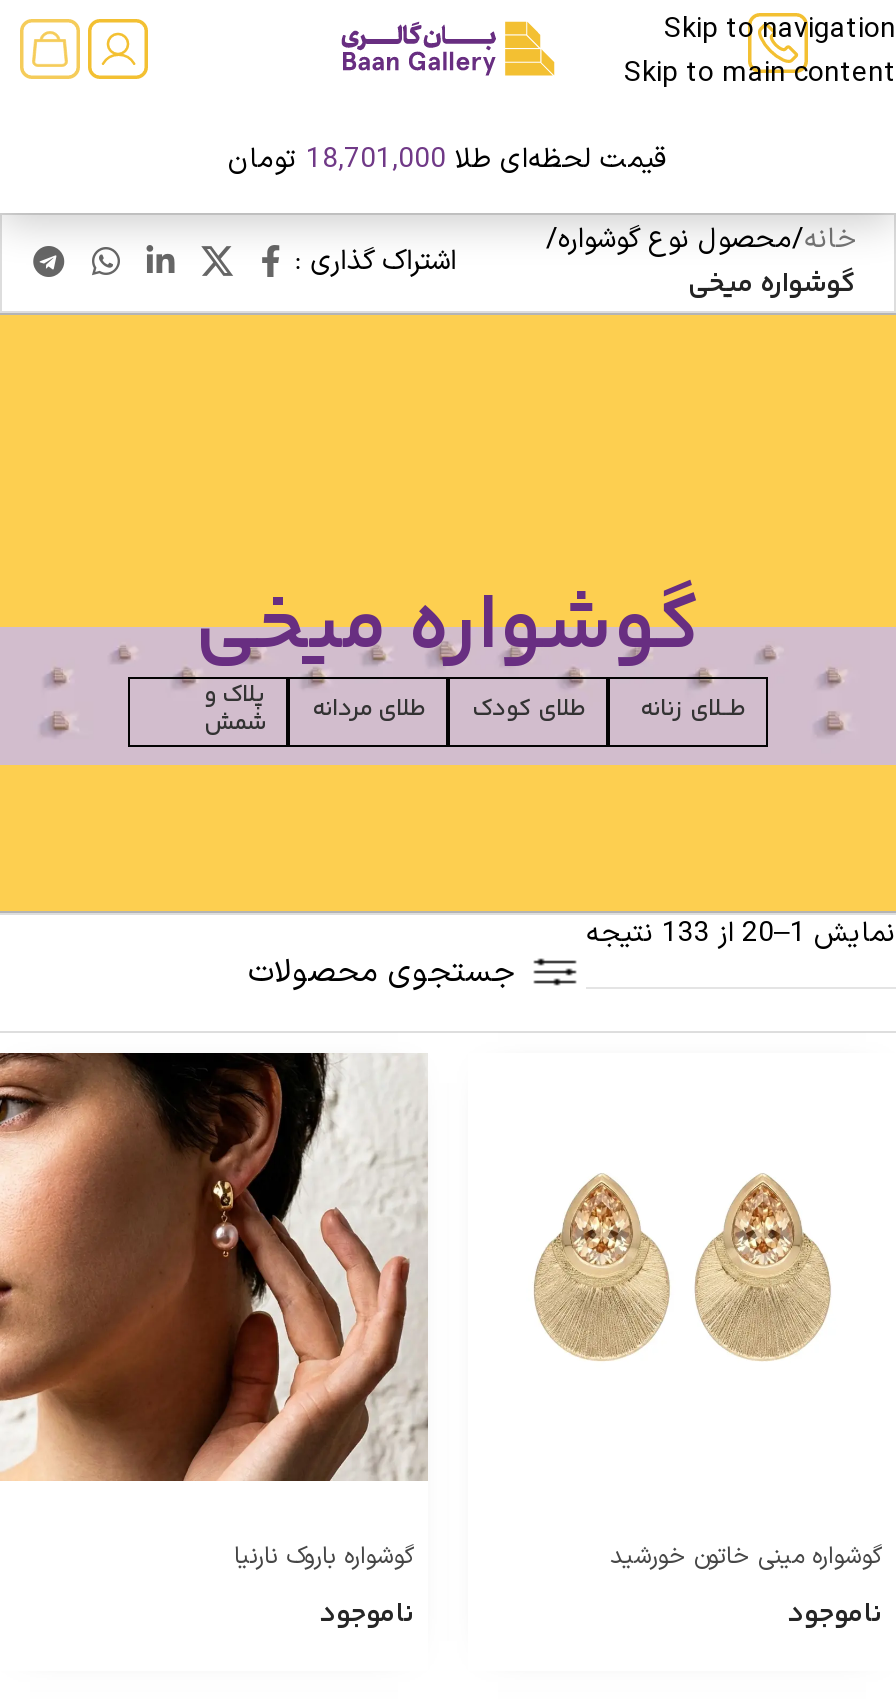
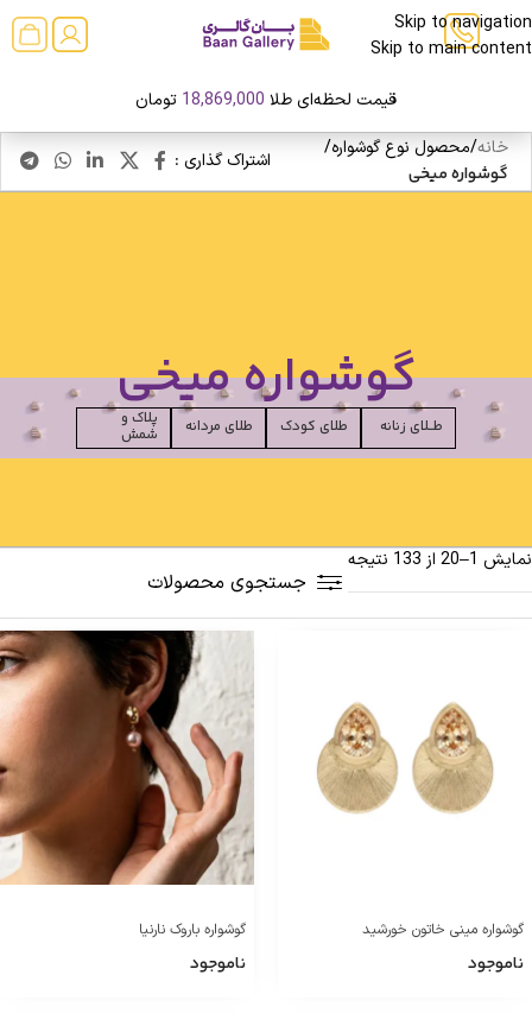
[228,139,668,181] قیمت لحظه‌ای طلا 18,701,000 تومان -> [135,88,397,113] قیمت لحظه‌ای طلا 18,869,000 تومان

